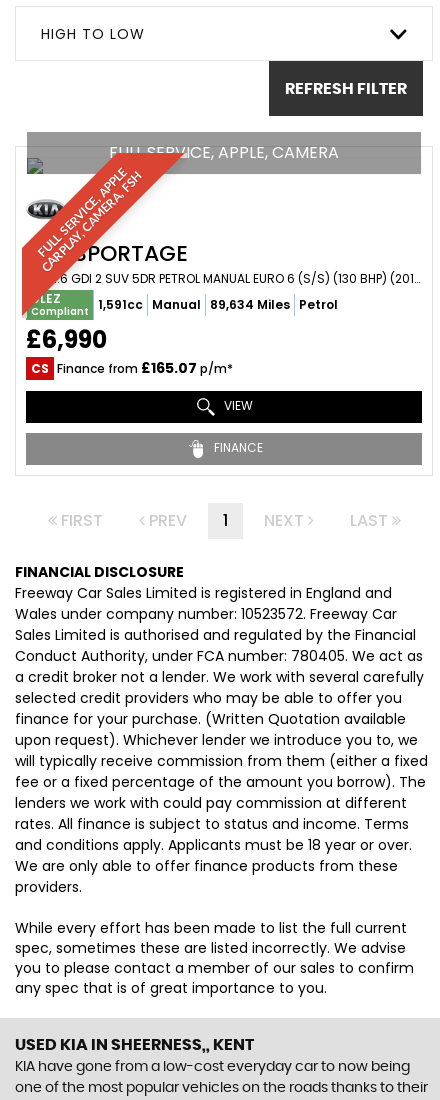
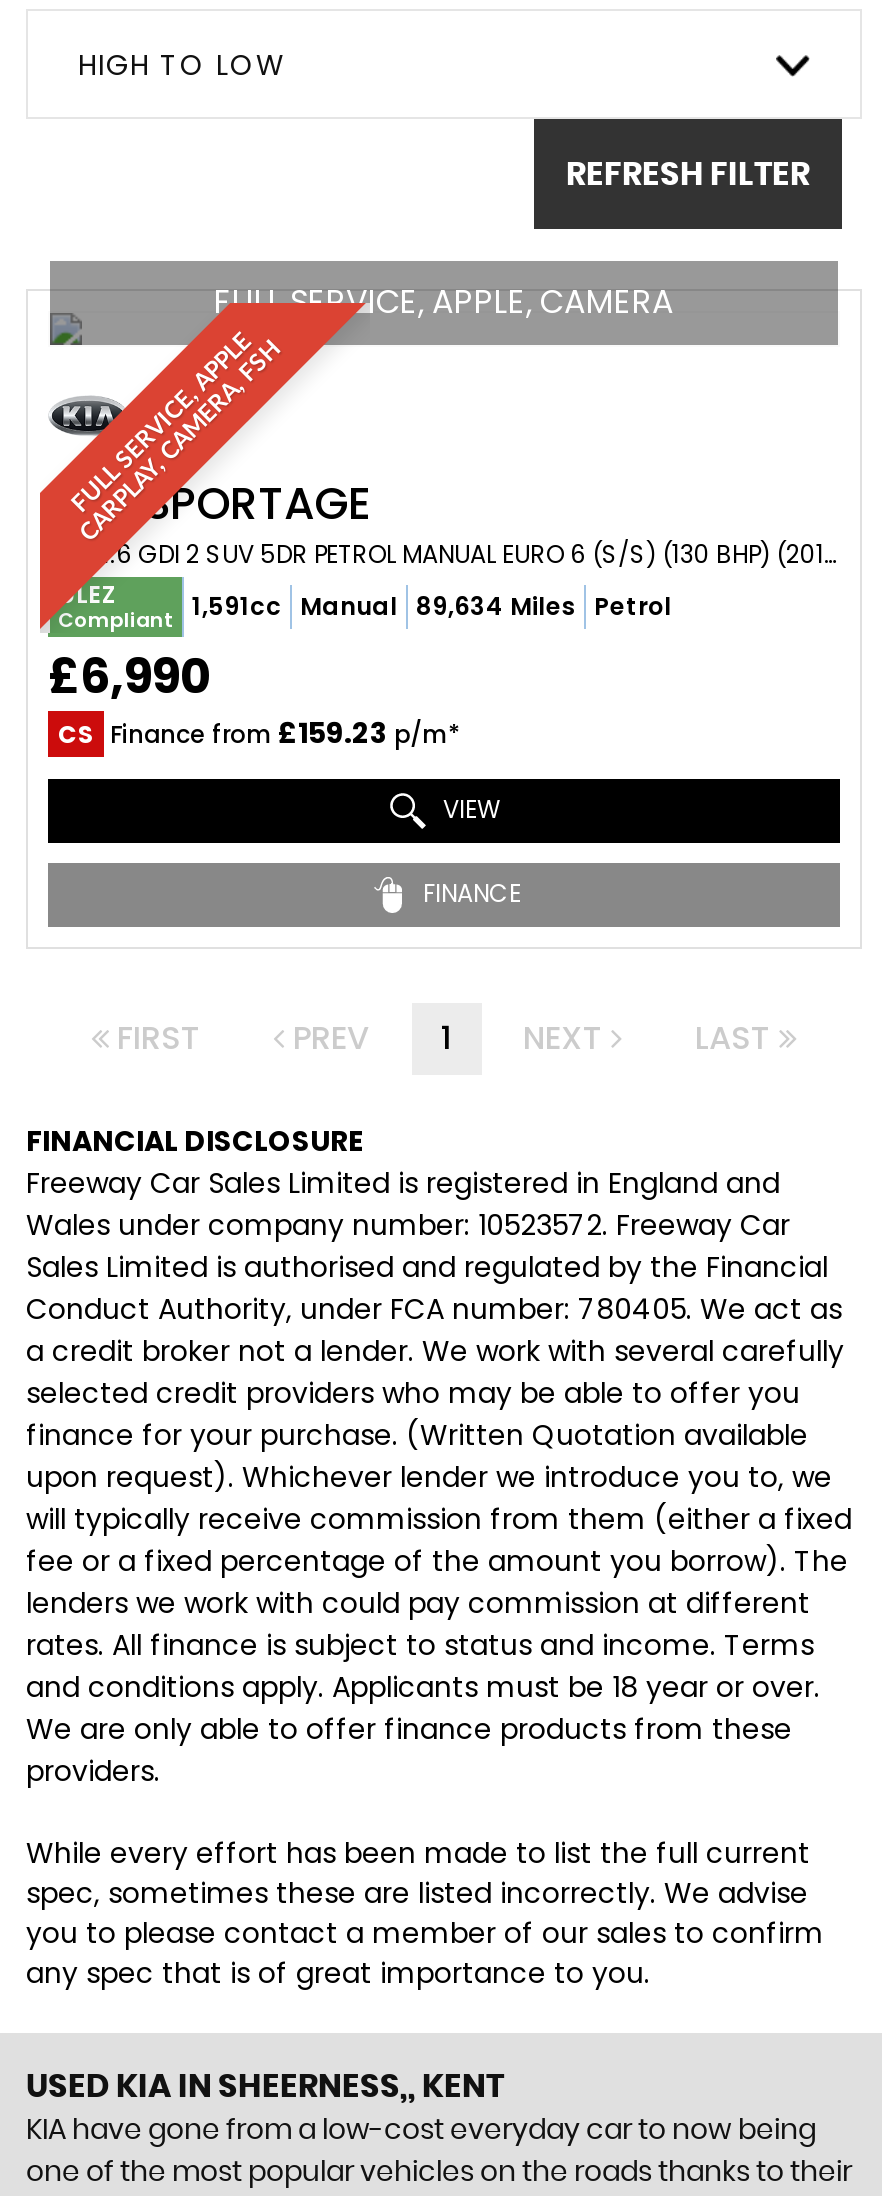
[31,358,233,378] CS Finance from £165.07 p/m* -> [58,713,460,753] CS Finance from £159.23 p/m*

